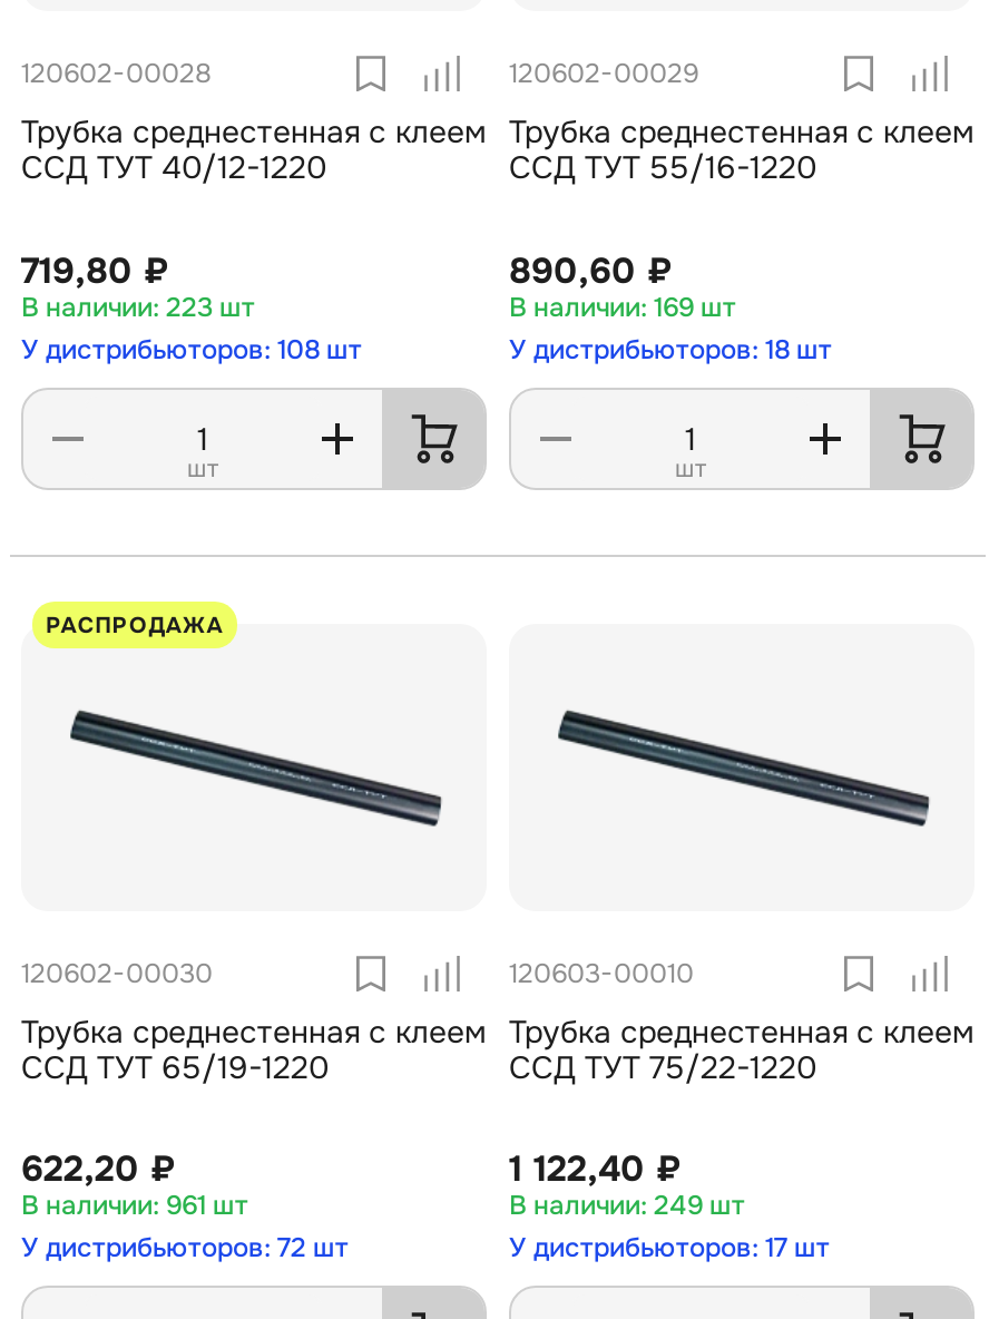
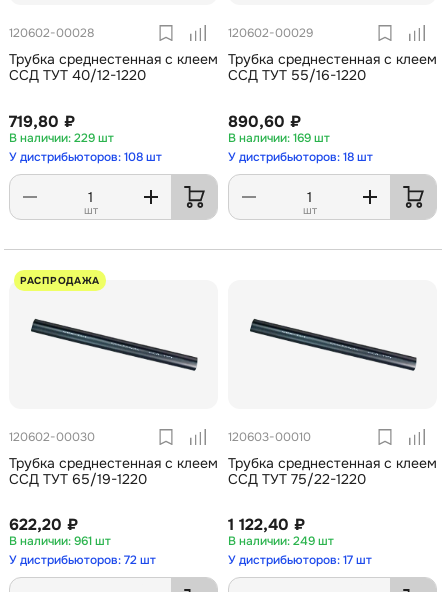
[166,289,255,325] 223 шт -> [74,130,114,146] 229 шт

